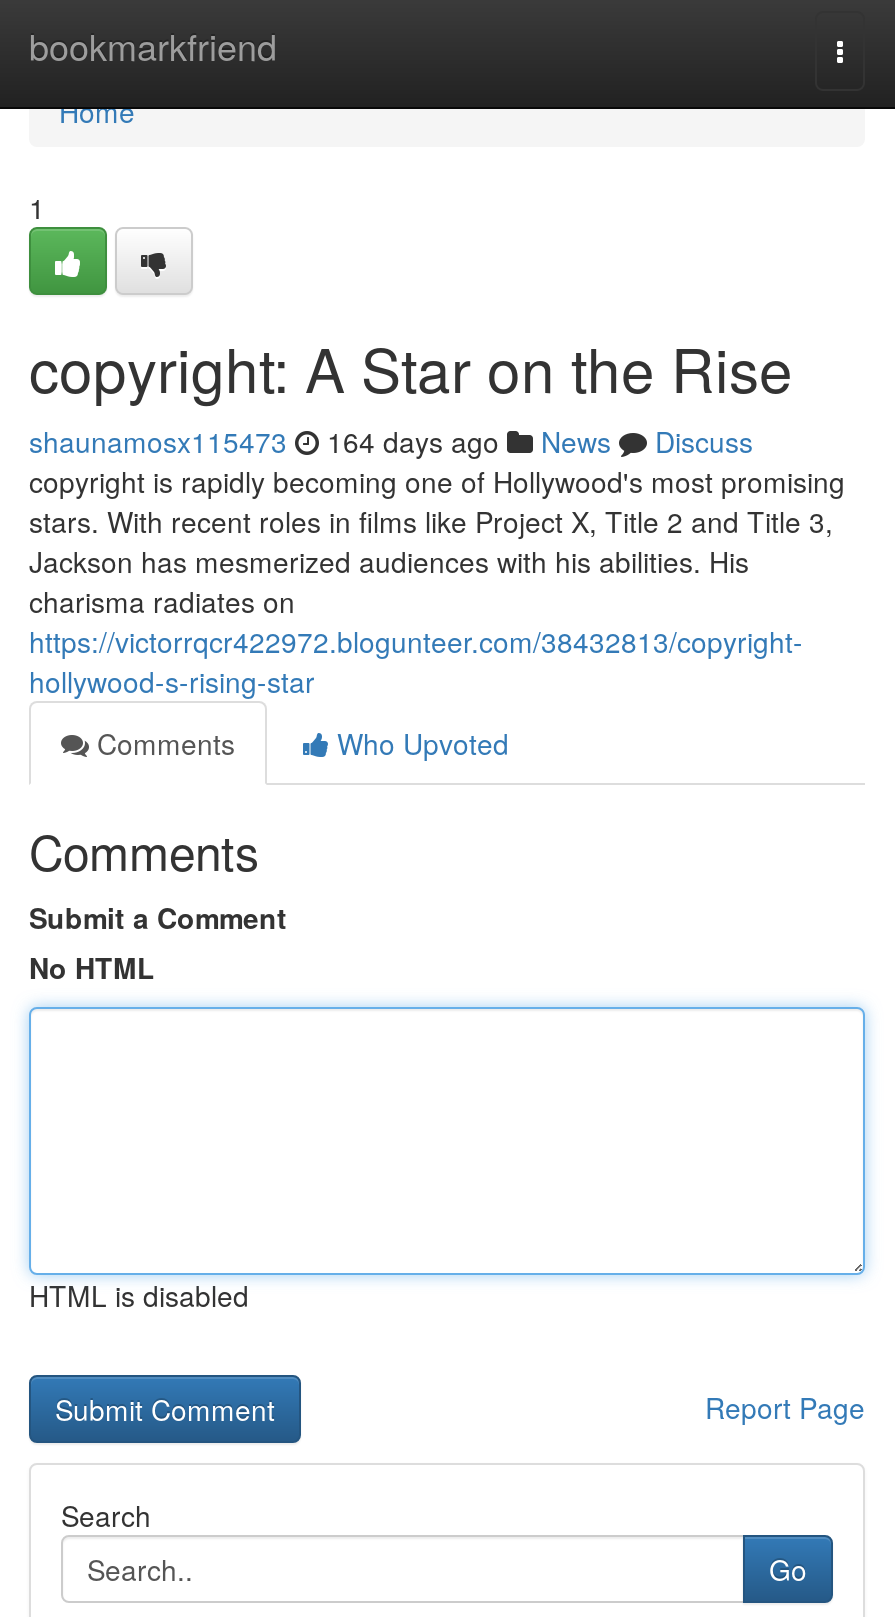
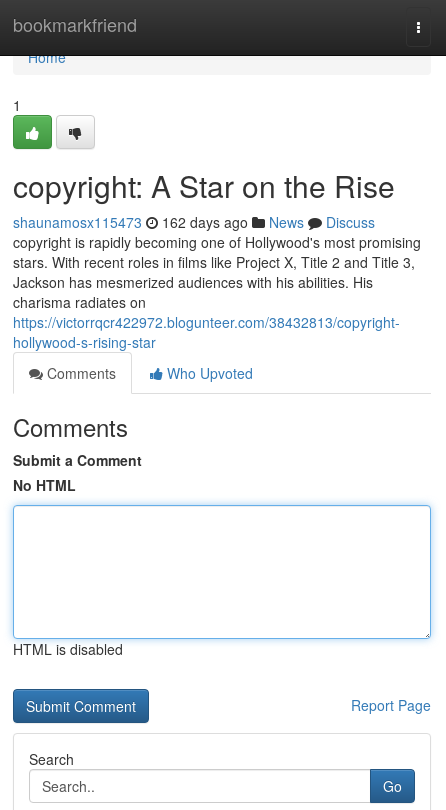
[29,421,753,461] shaunamosx115473 164 days ago News Discuss -> [13,212,375,232] shaunamosx115473 162 days ago News Discuss

